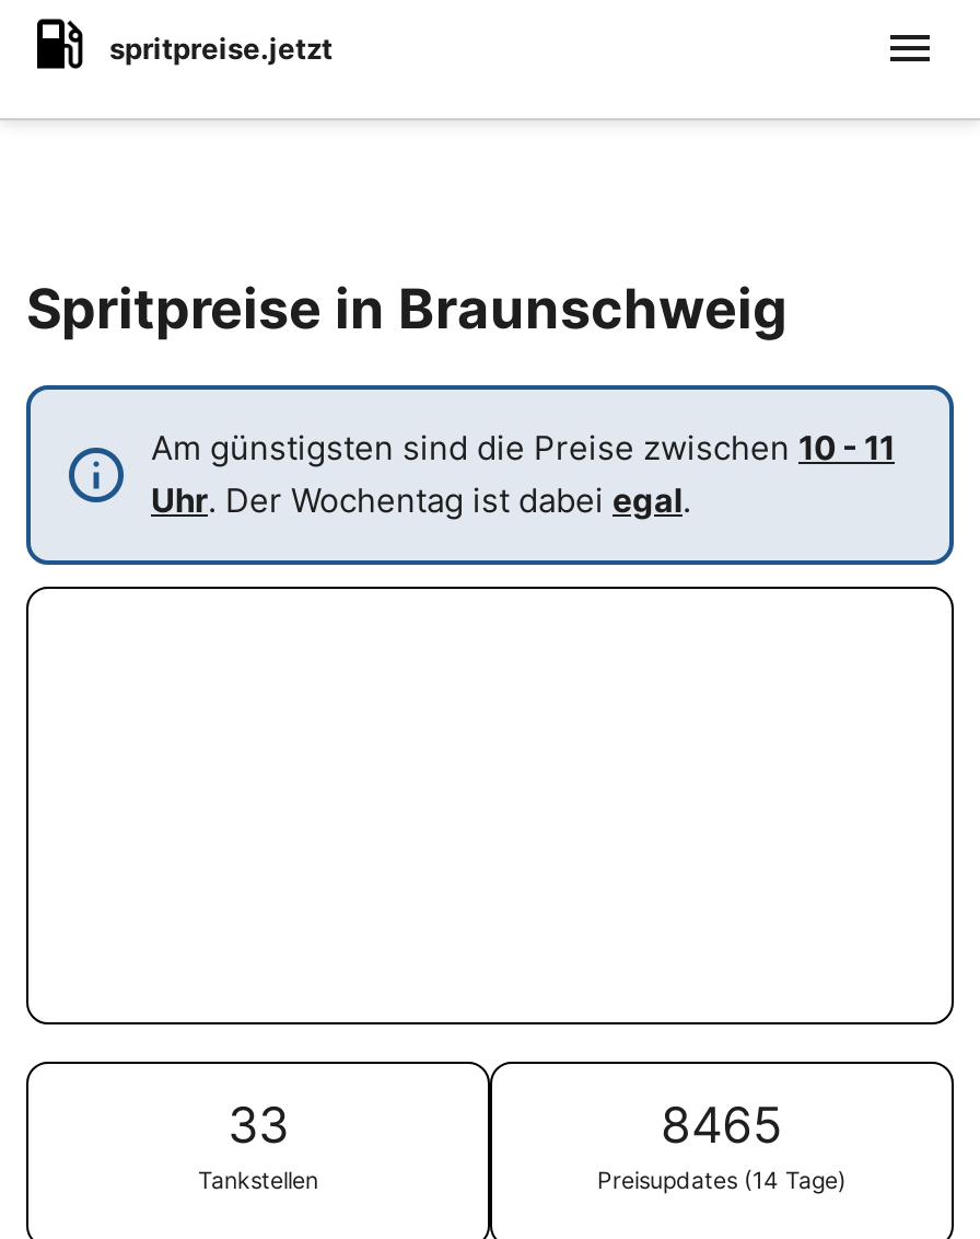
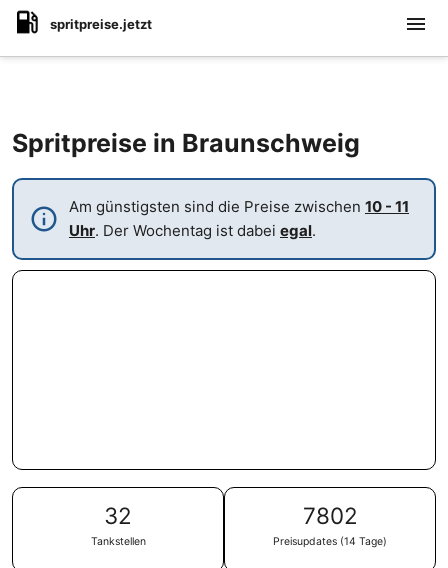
[227,1095,289,1154] 33 -> [104,502,132,529] 32
[661,1095,783,1154] 8465 -> [302,502,357,529] 7802

